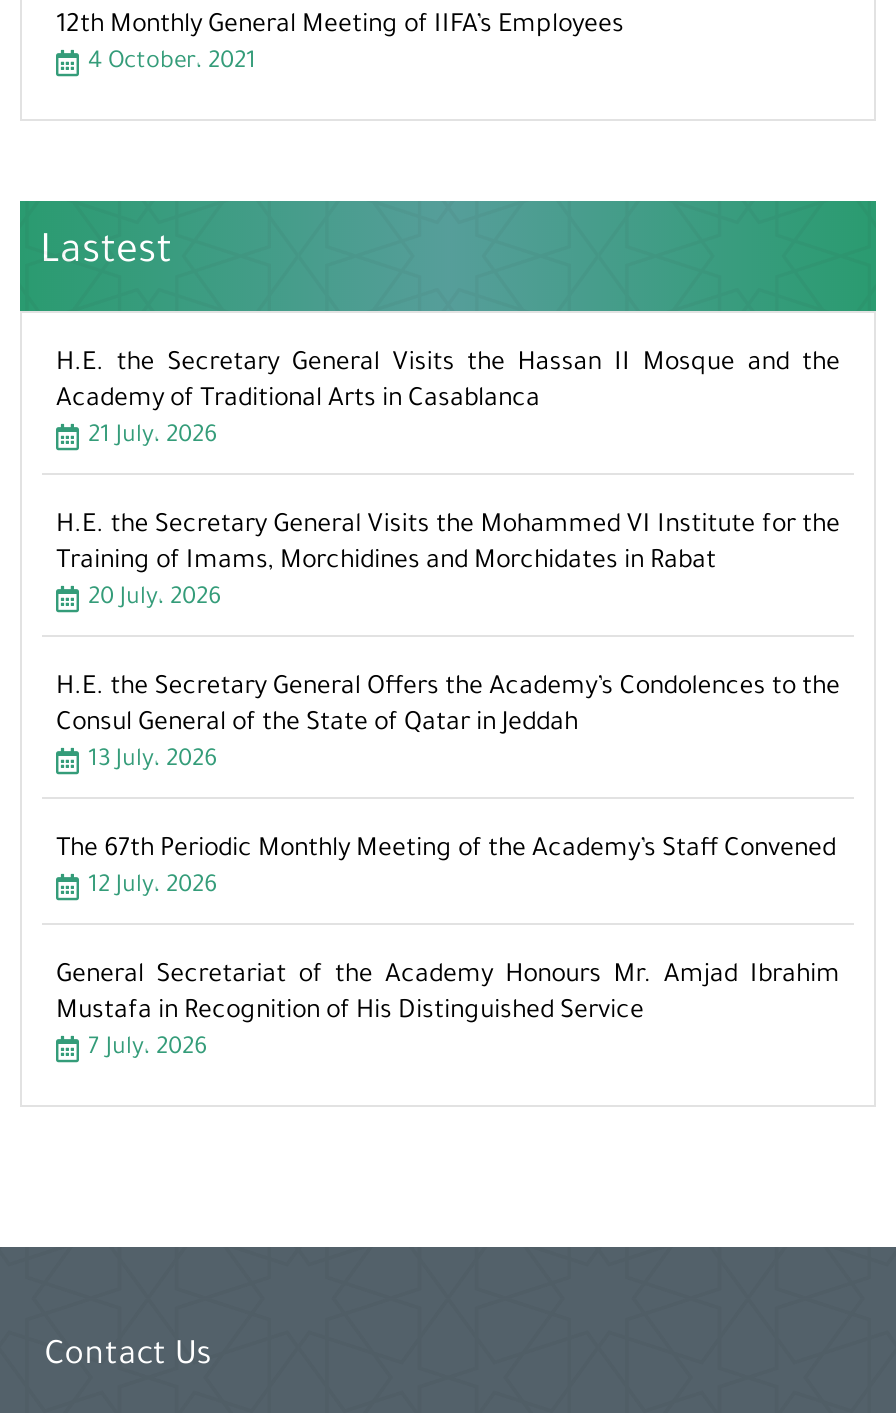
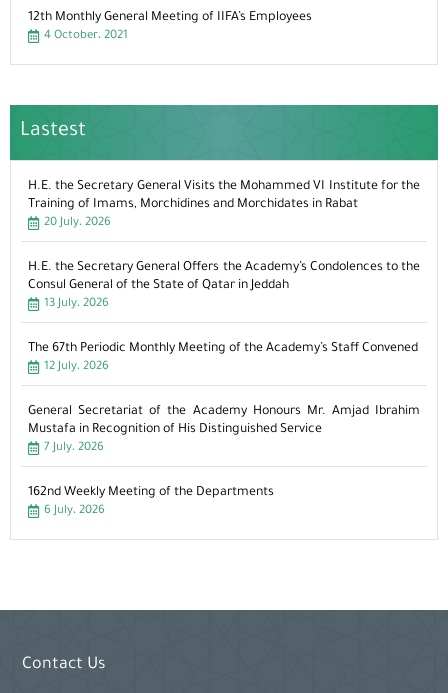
[56,351,840,451] H.E. the Secretary General Visits the Hassan II Mosque and the | Academy of Traditional Arts in Casablanca | 21 July، 2026 -> none
moved [56,513,840,1063] -> [28,180,420,455]: H.E. the Secretary General Visits the Mohammed VI Institute for the | Training of Imams, Morchidines and Morchidates in Rabat | 20 July، 2026 | ... | Mustafa in Recognition of His Distinguished Service | 7 July، 2026
none -> [28,486,274,518] 162nd Weekly Meeting of the Departments | 6 July، 2026

